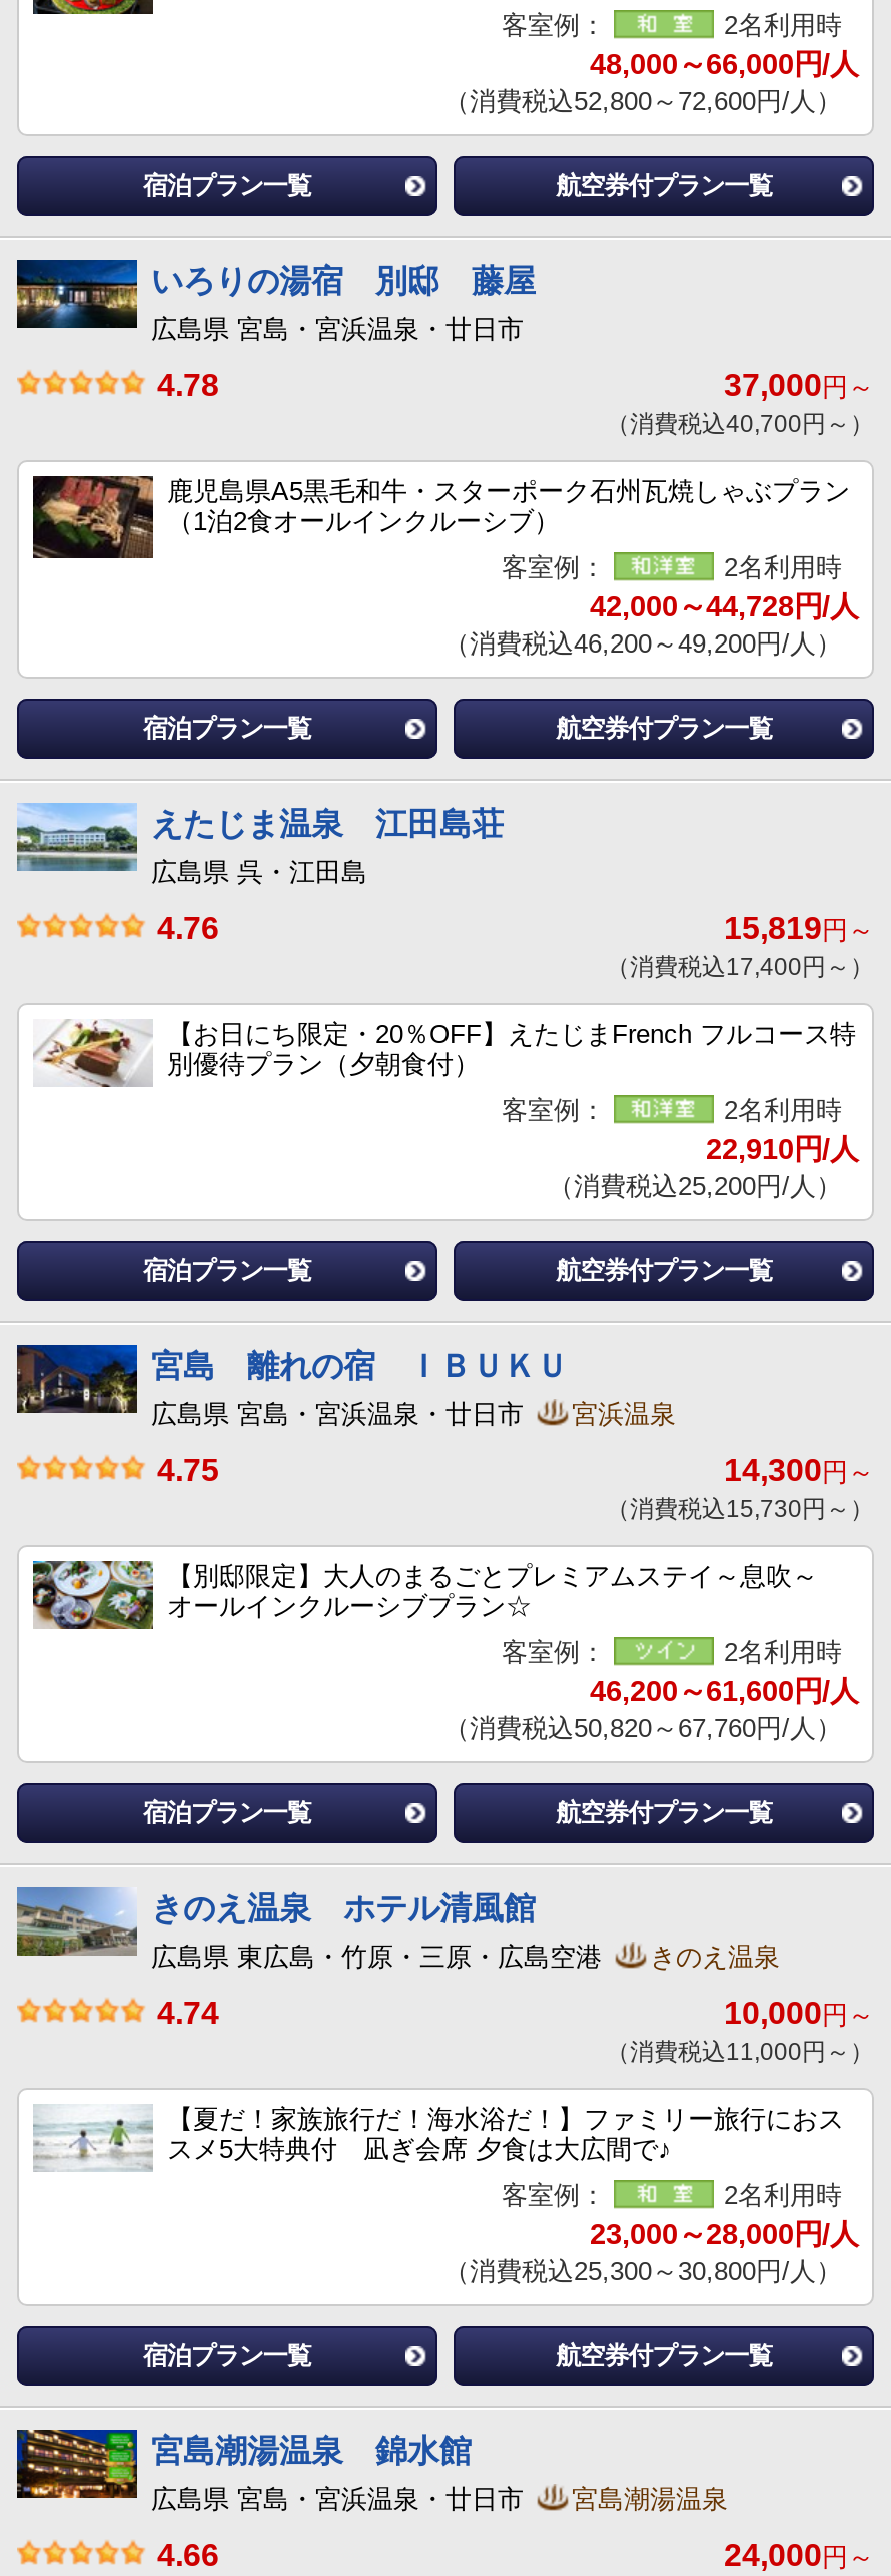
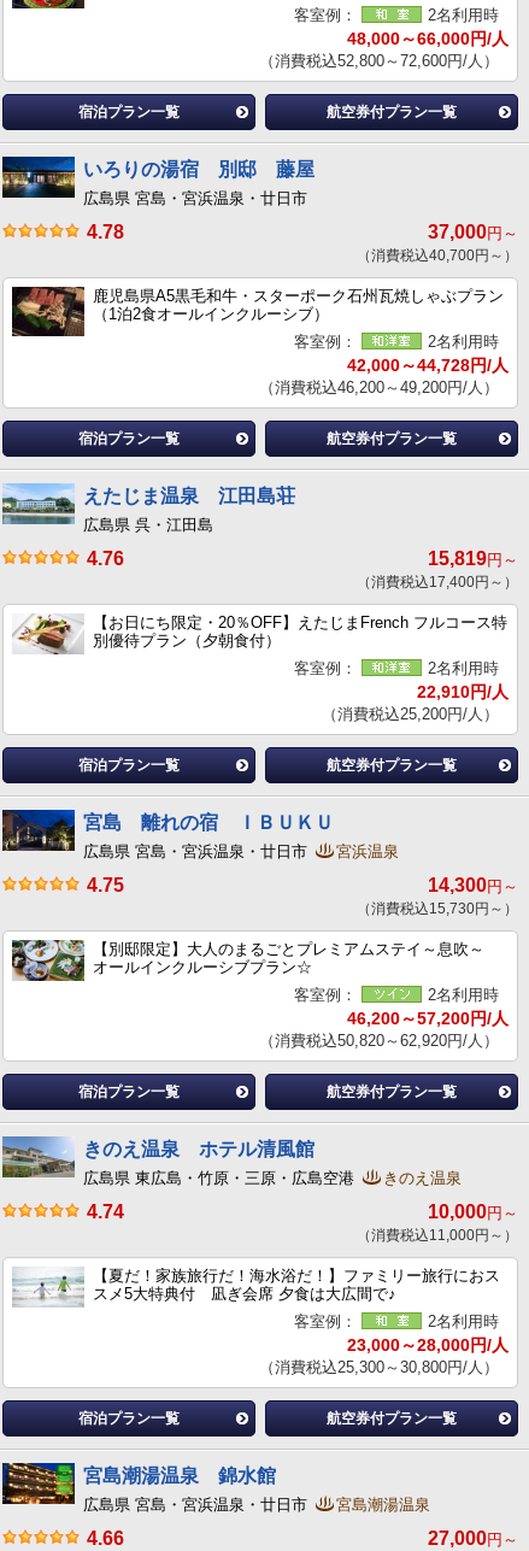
[590,1675,858,1707] 46,200～61,600円/人 -> [347,1009,509,1028] 46,200～57,200円/人
[443,1713,842,1743] （消費税込50,820～67,760円/人） -> [259,1032,499,1050] （消費税込50,820～62,920円/人）
[724,2538,874,2572] 24,000円～ -> [428,1528,518,1549] 27,000円～

